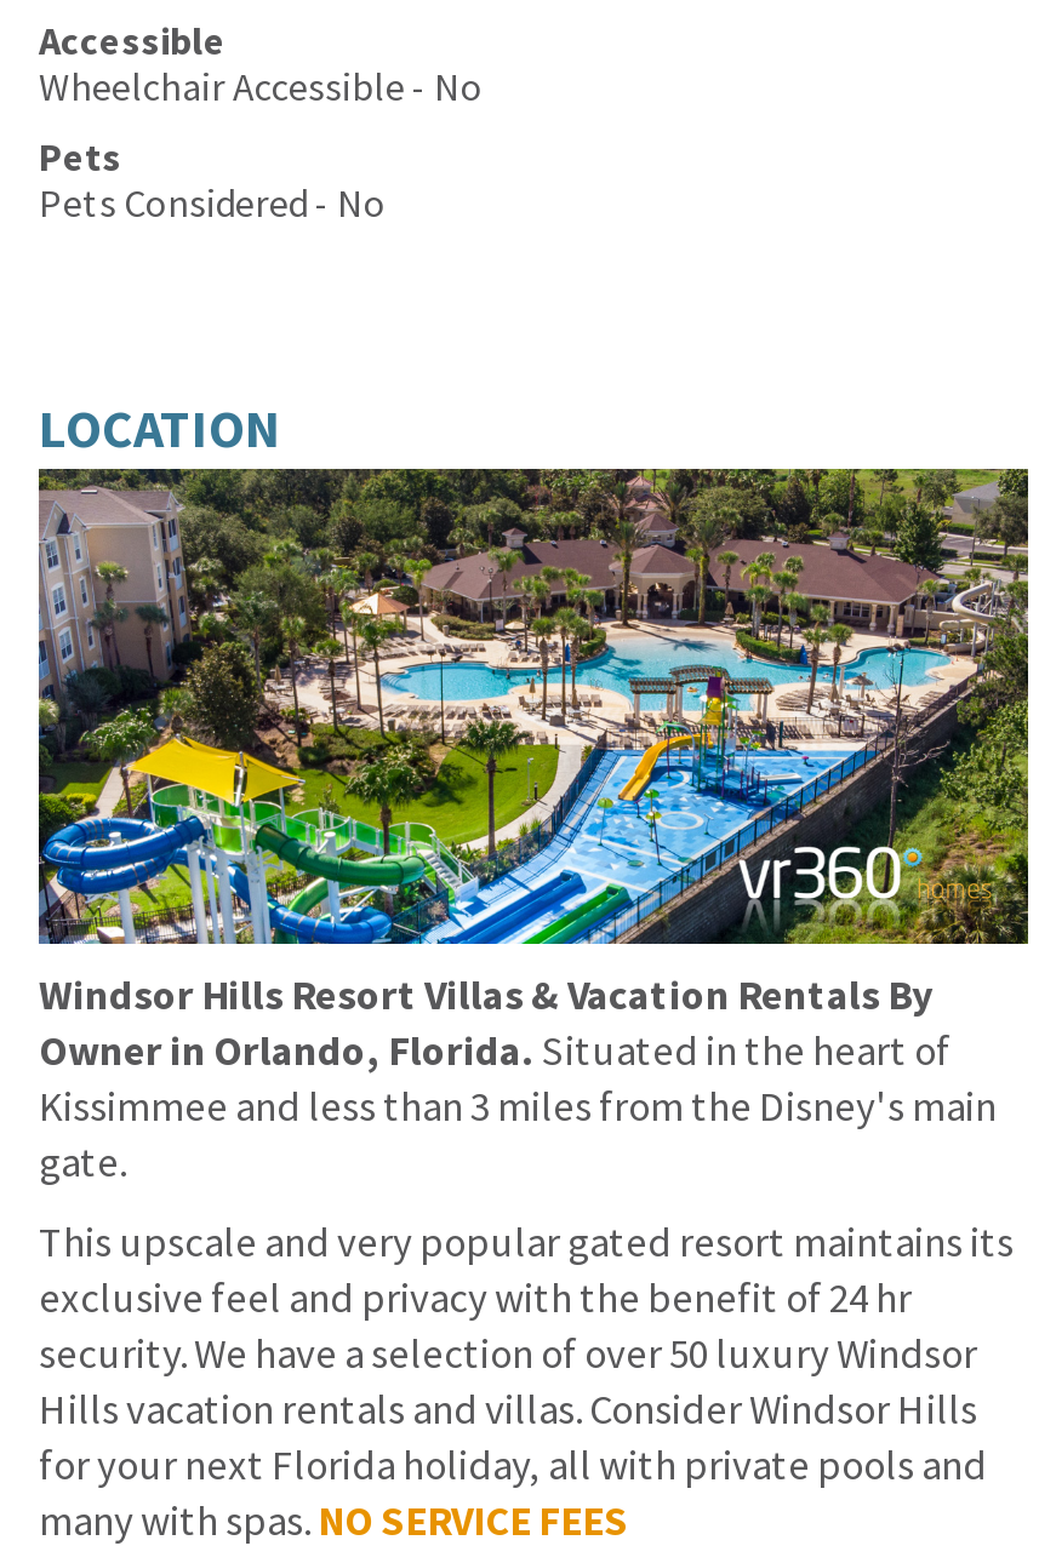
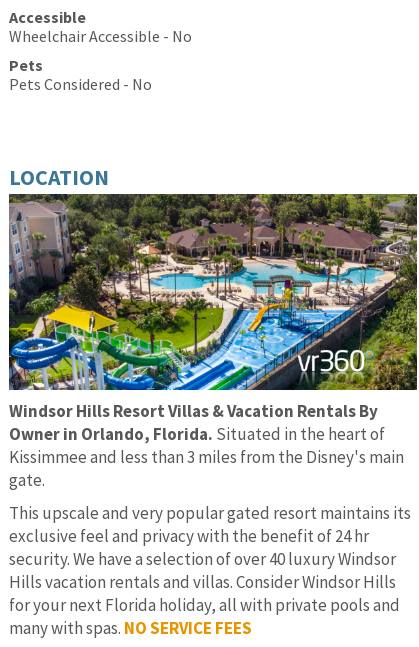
[39,1327,977,1380] security. We have a selection of over 50 luxury Windsor -> [9,548,396,570] security. We have a selection of over 40 luxury Windsor

